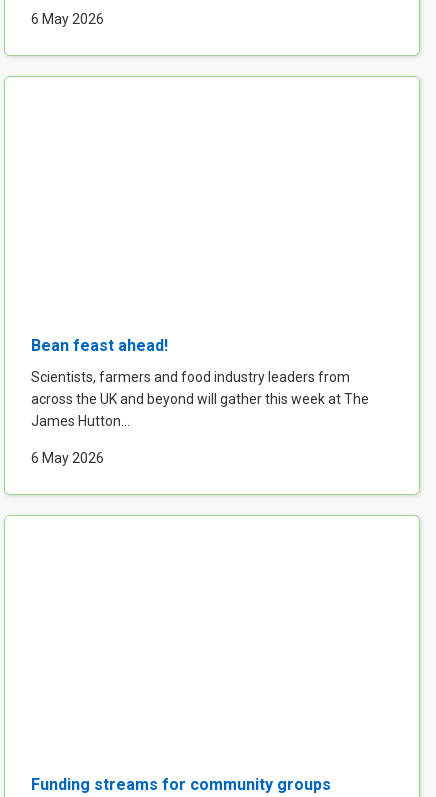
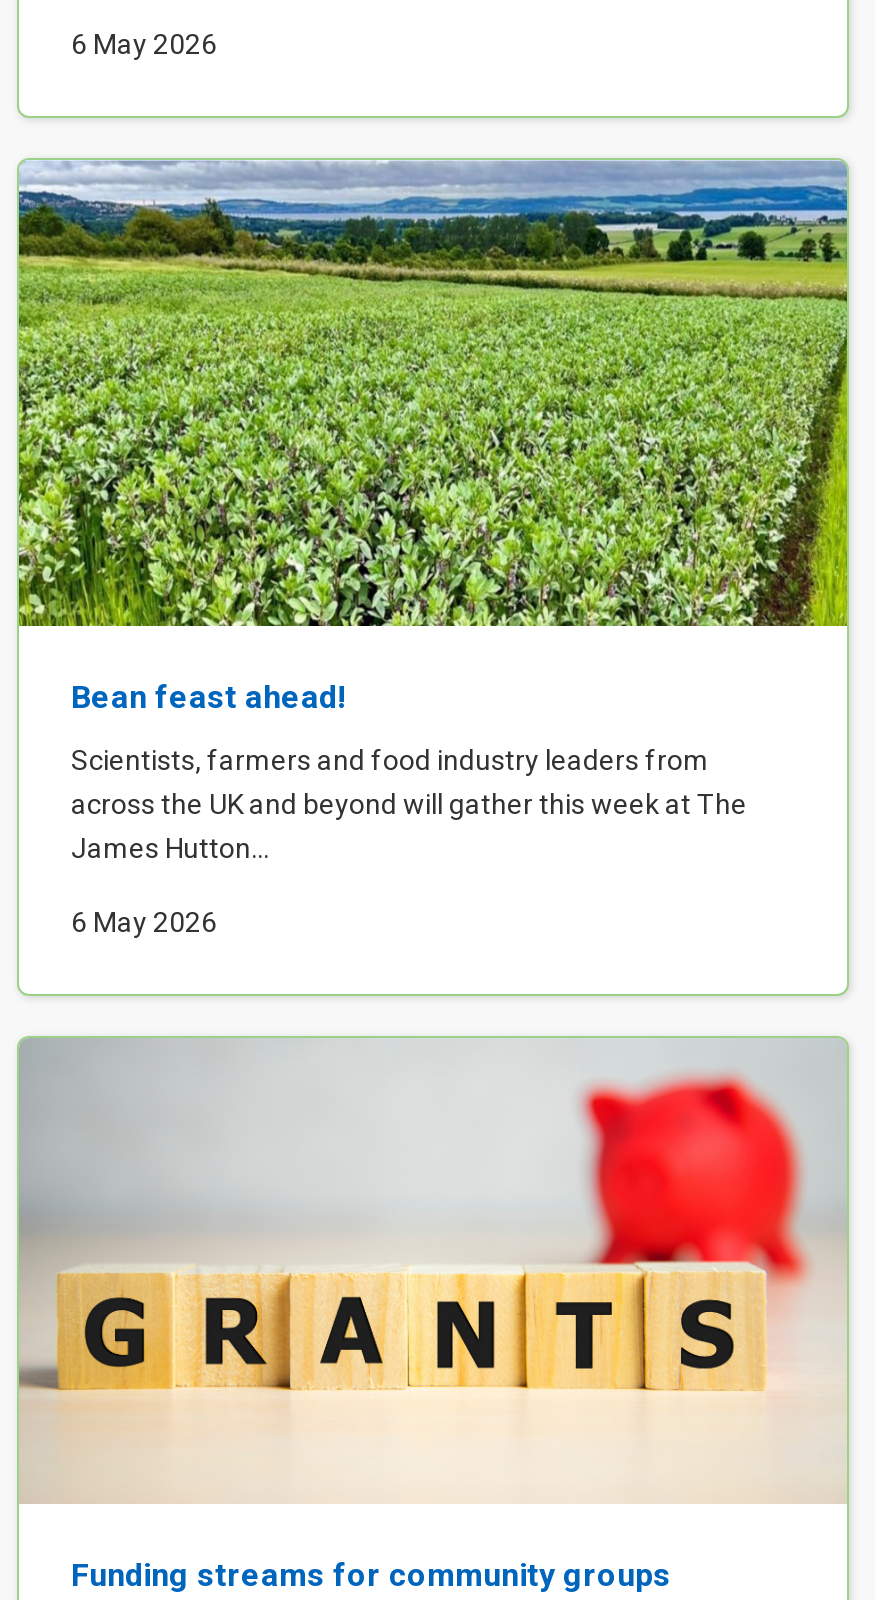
none -> [17,158,849,628] [image]
none -> [17,1038,847,1504] [image]

